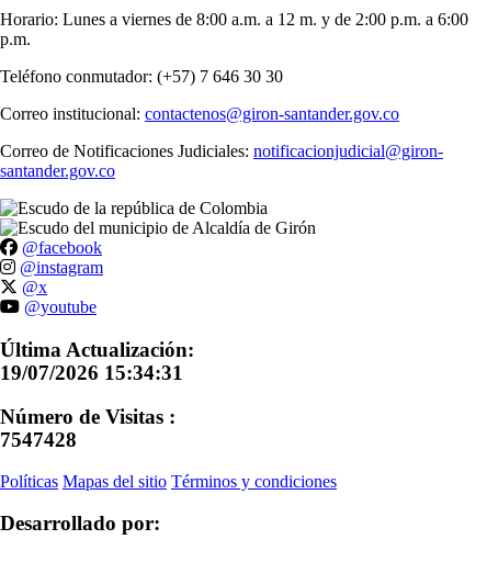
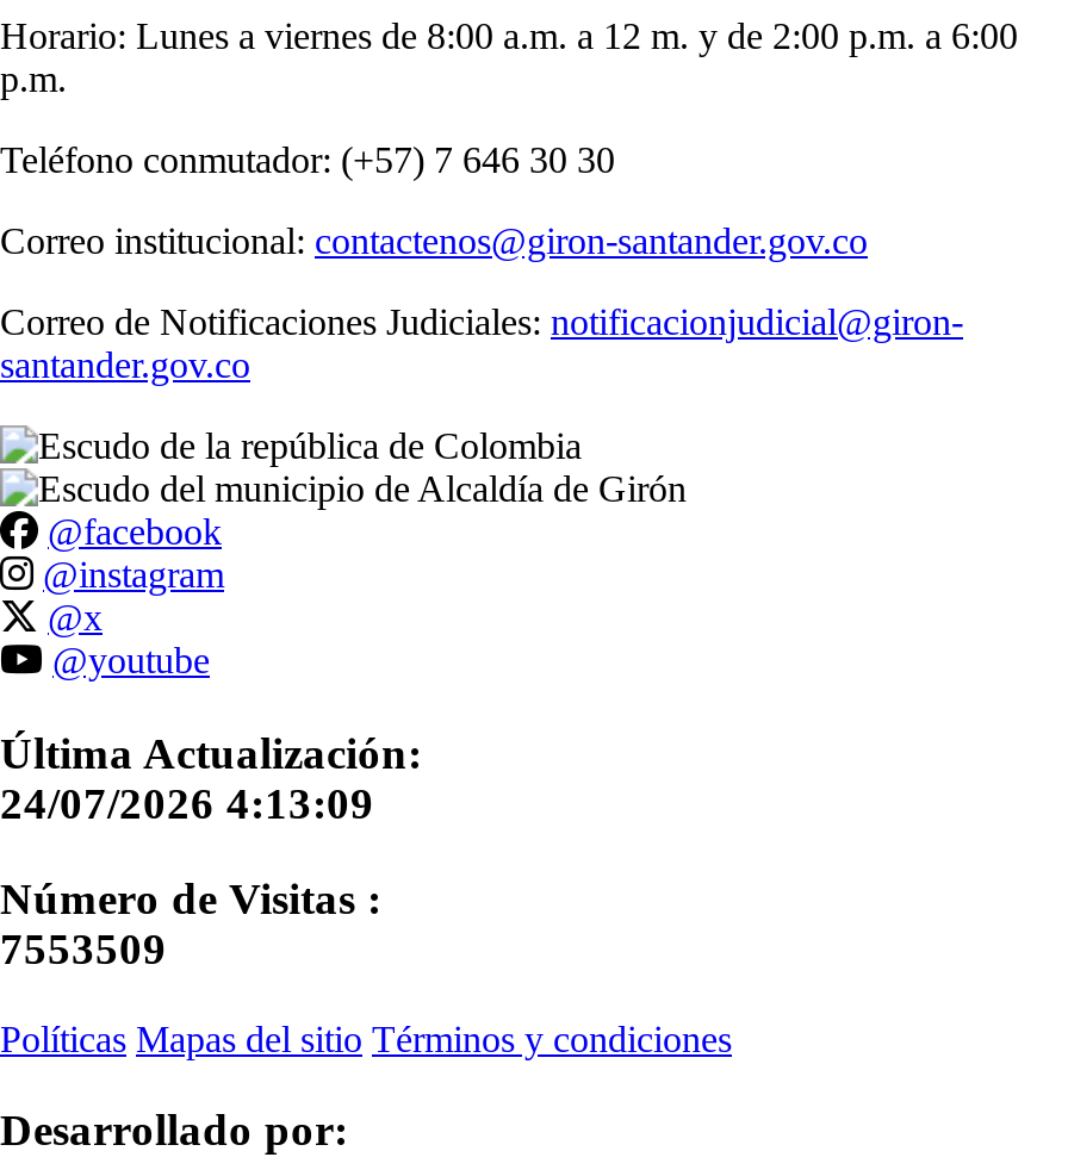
[0,361,183,384] 19/07/2026 15:34:31 -> [0,778,374,828] 24/07/2026 4:13:09
[0,428,77,451] 7547428 -> [0,923,167,973] 7553509

